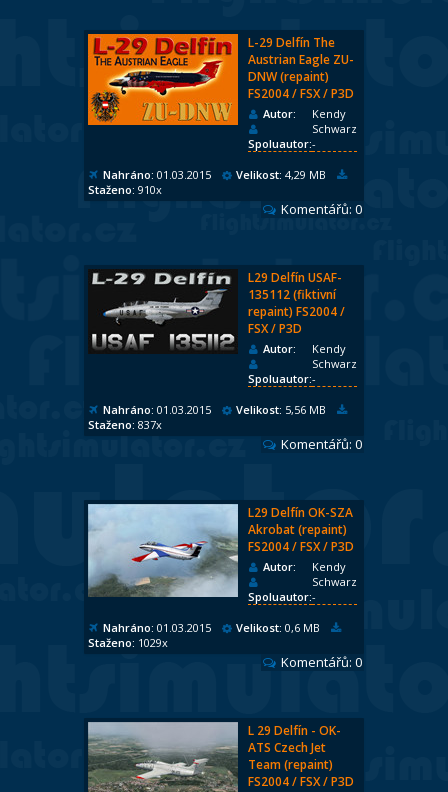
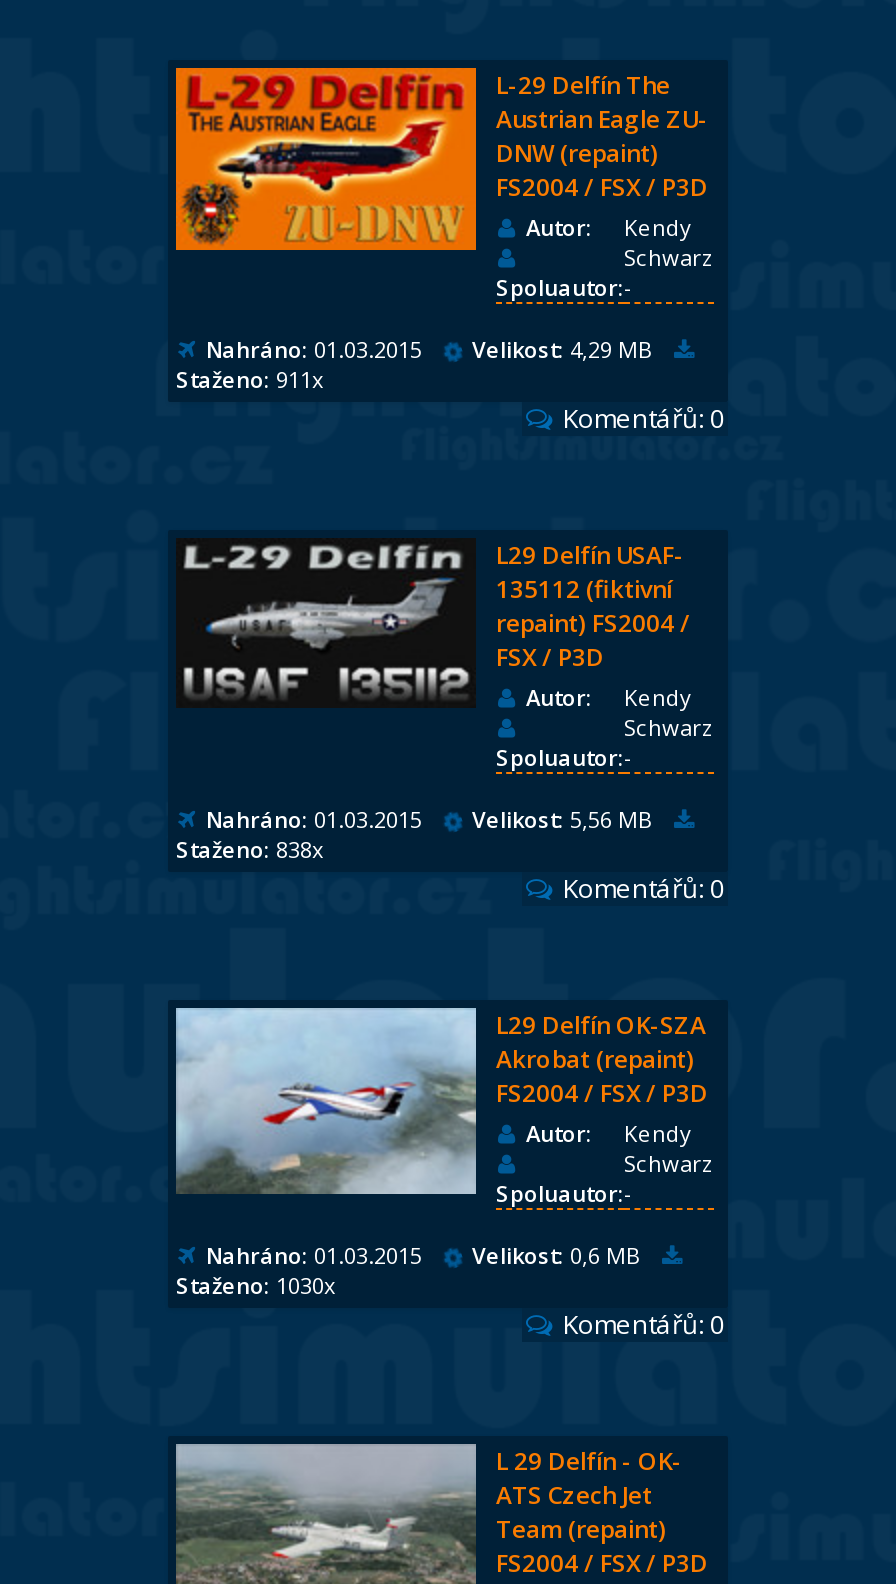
[88,182,162,197] Staženo: 910x -> [176,364,324,394] Staženo: 911x
[88,417,162,432] Staženo: 837x -> [176,834,324,864] Staženo: 838x
[88,635,168,650] Staženo: 1029x -> [176,1270,336,1300] Staženo: 1030x

